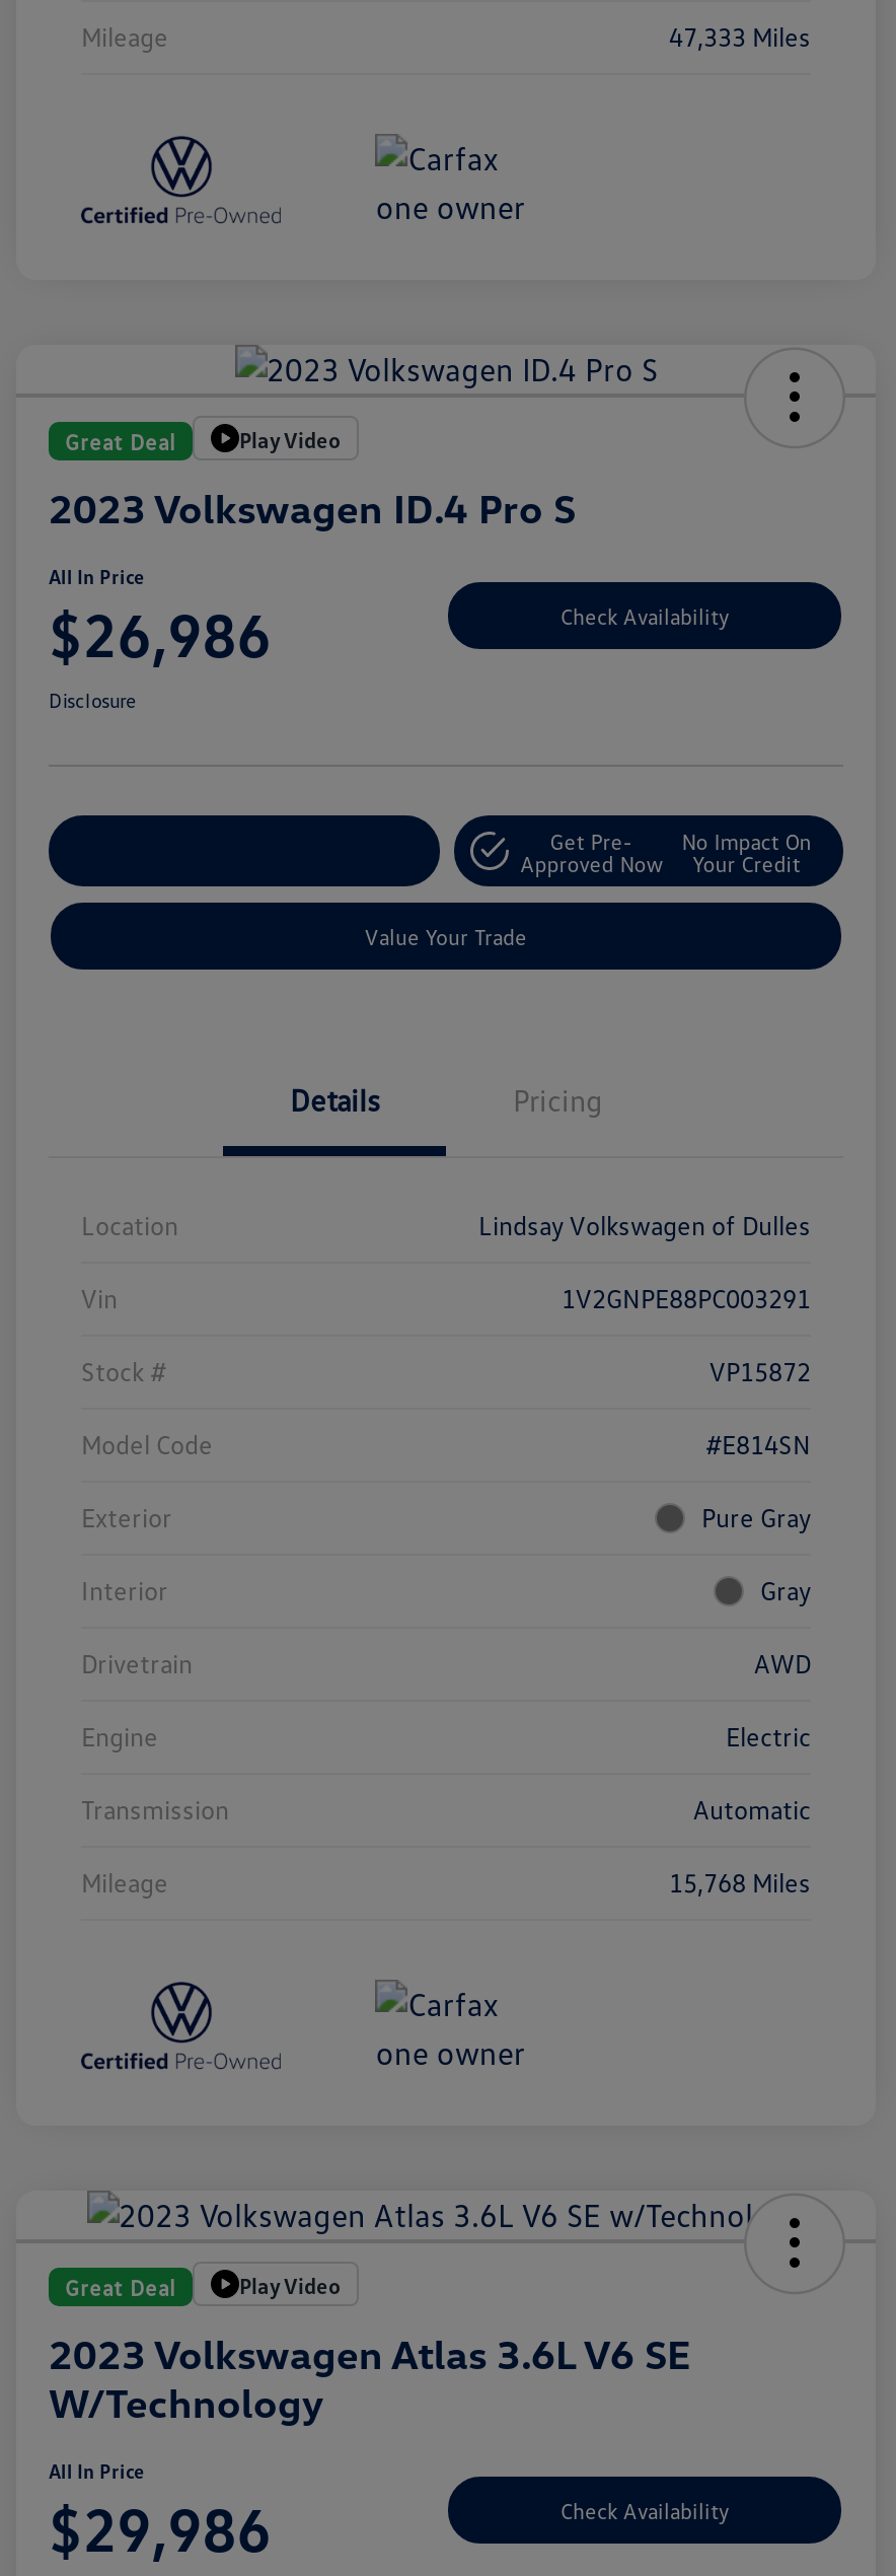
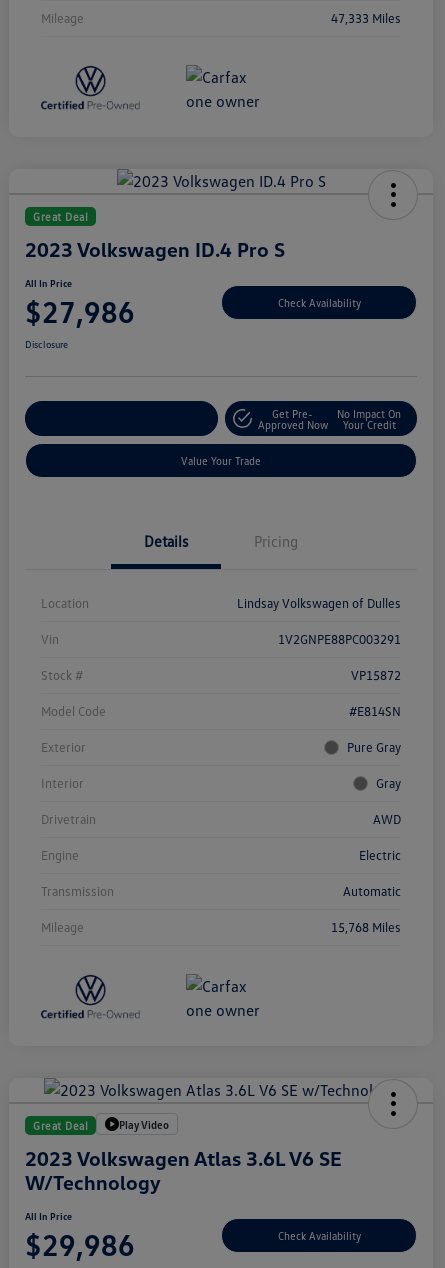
[239,425,341,452] Play Video -> none
[49,597,272,672] $26,986 -> [25,293,135,330] $27,986

